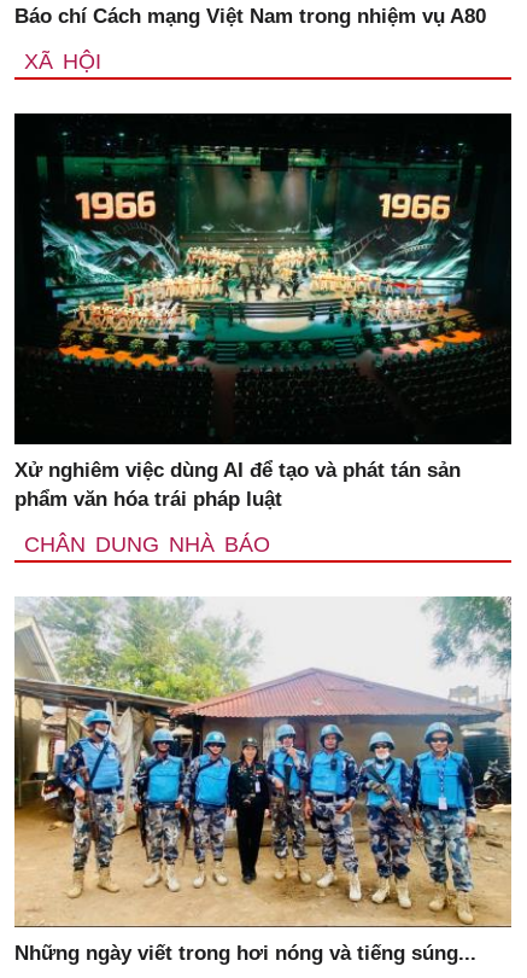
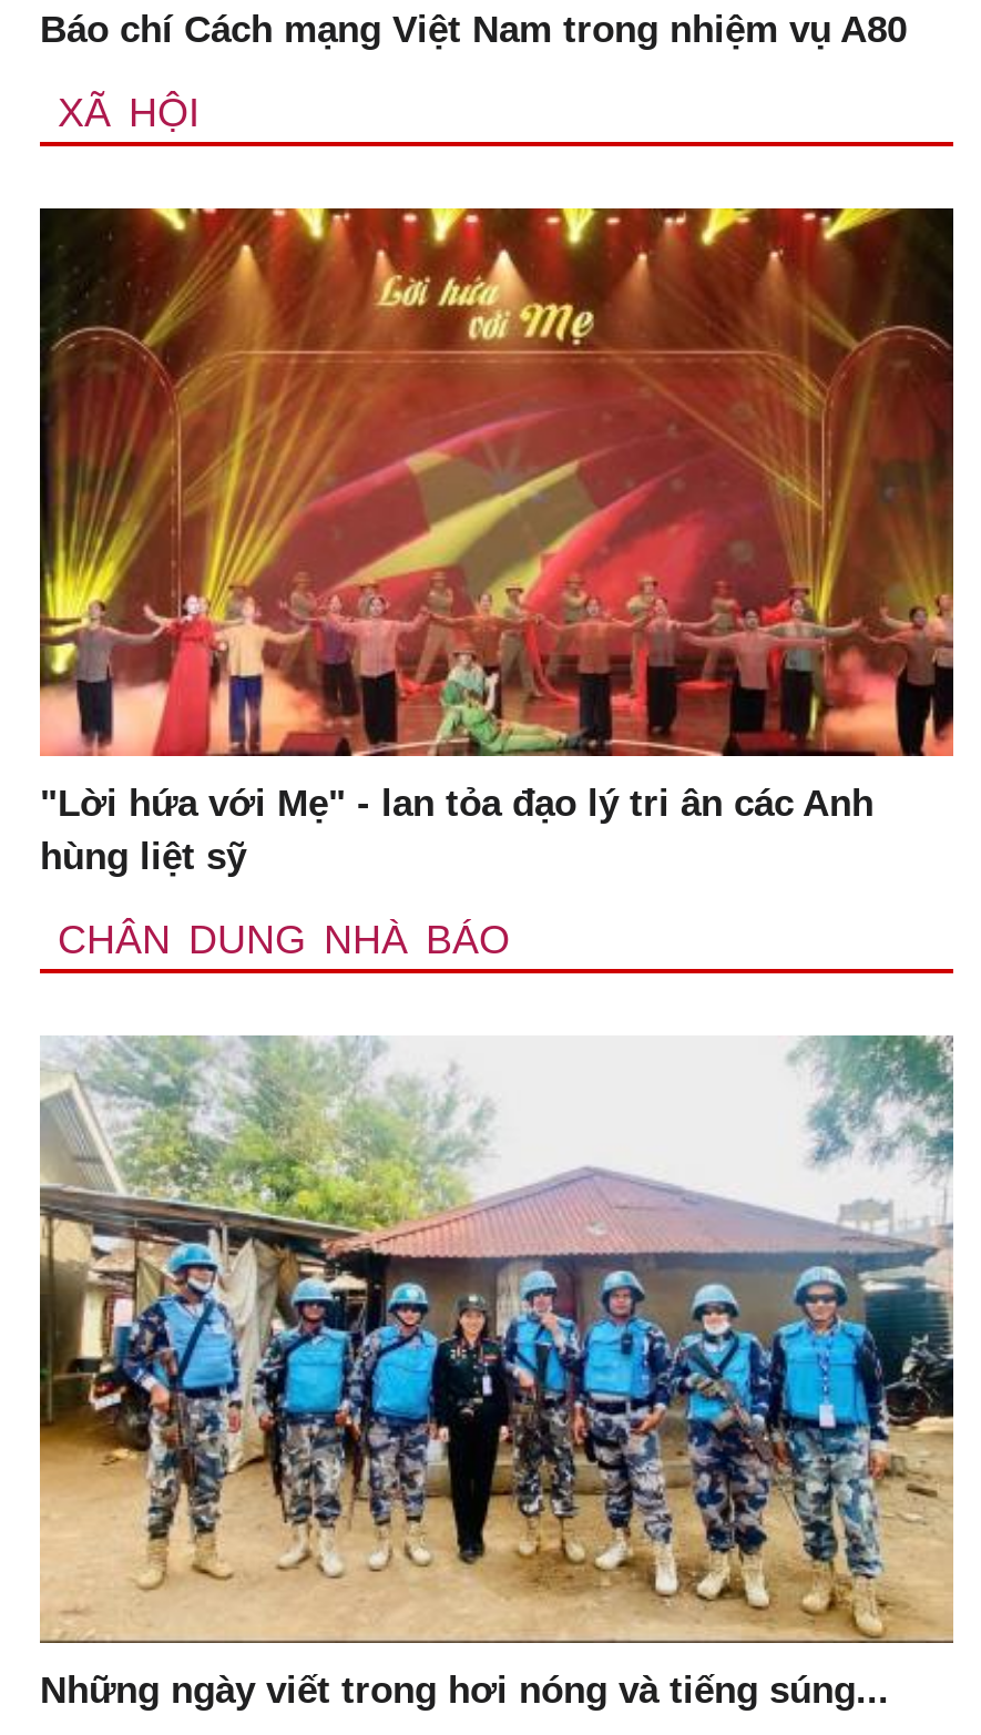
[13,112,513,511] [image] | Xử nghiêm việc dùng AI để tạo và phát tán sản | phẩm văn hóa trái pháp luật -> [38,206,956,878] [image] | "Lời hứa với Mẹ" - lan tỏa đạo lý tri ân các Anh | hùng liệt sỹ

